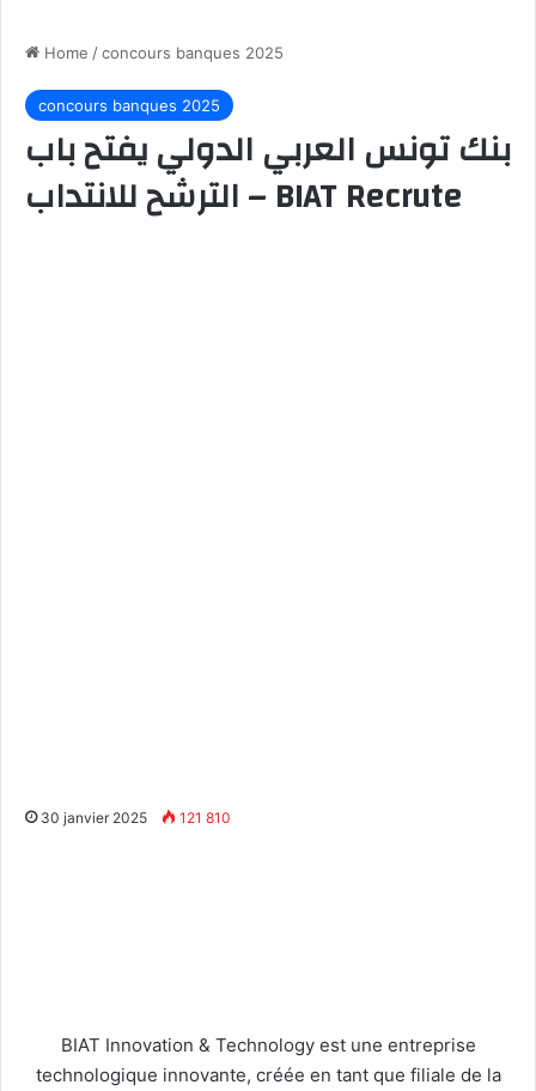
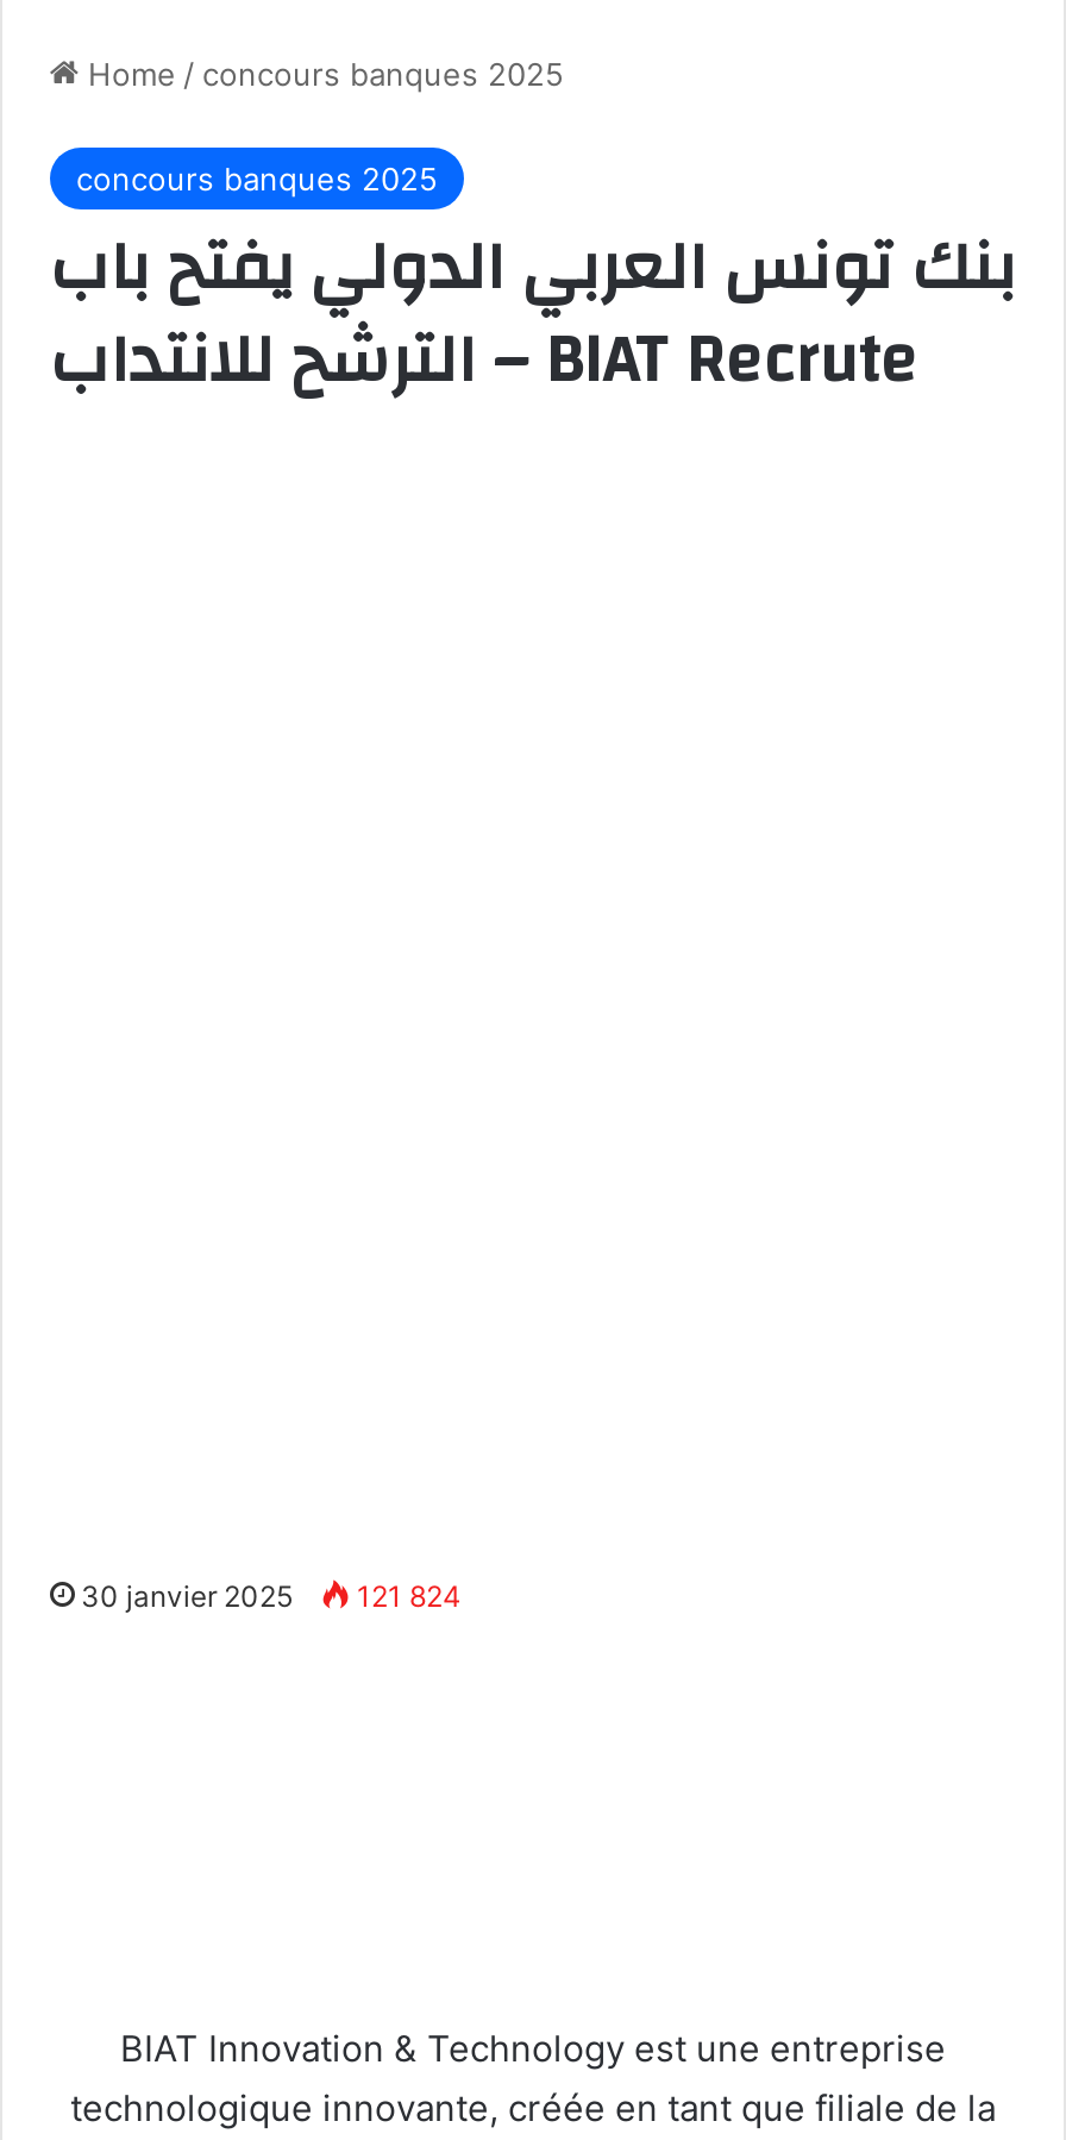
[41,808,231,826] 30 janvier 2025 121 810 -> [81,1578,462,1613] 30 janvier 2025 121 824

